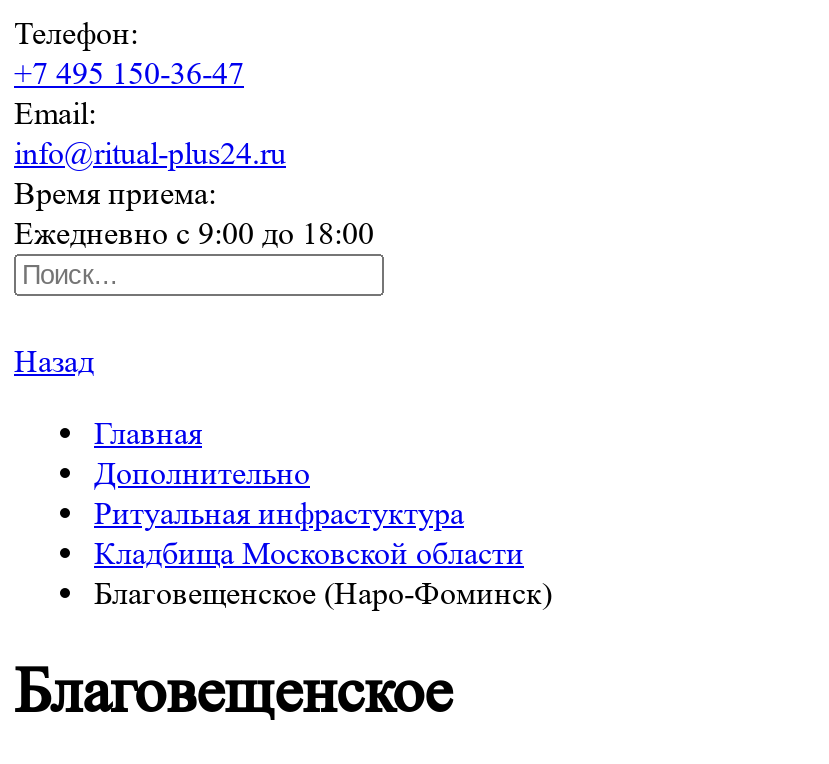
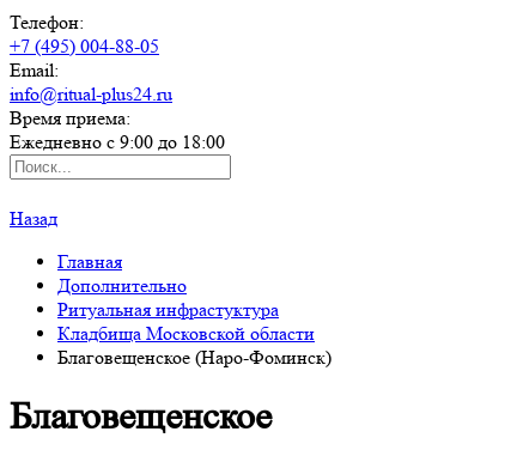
[14,54,244,92] +7 495 150-36-47 -> [10,35,159,57] +7 (495) 004-88-05

